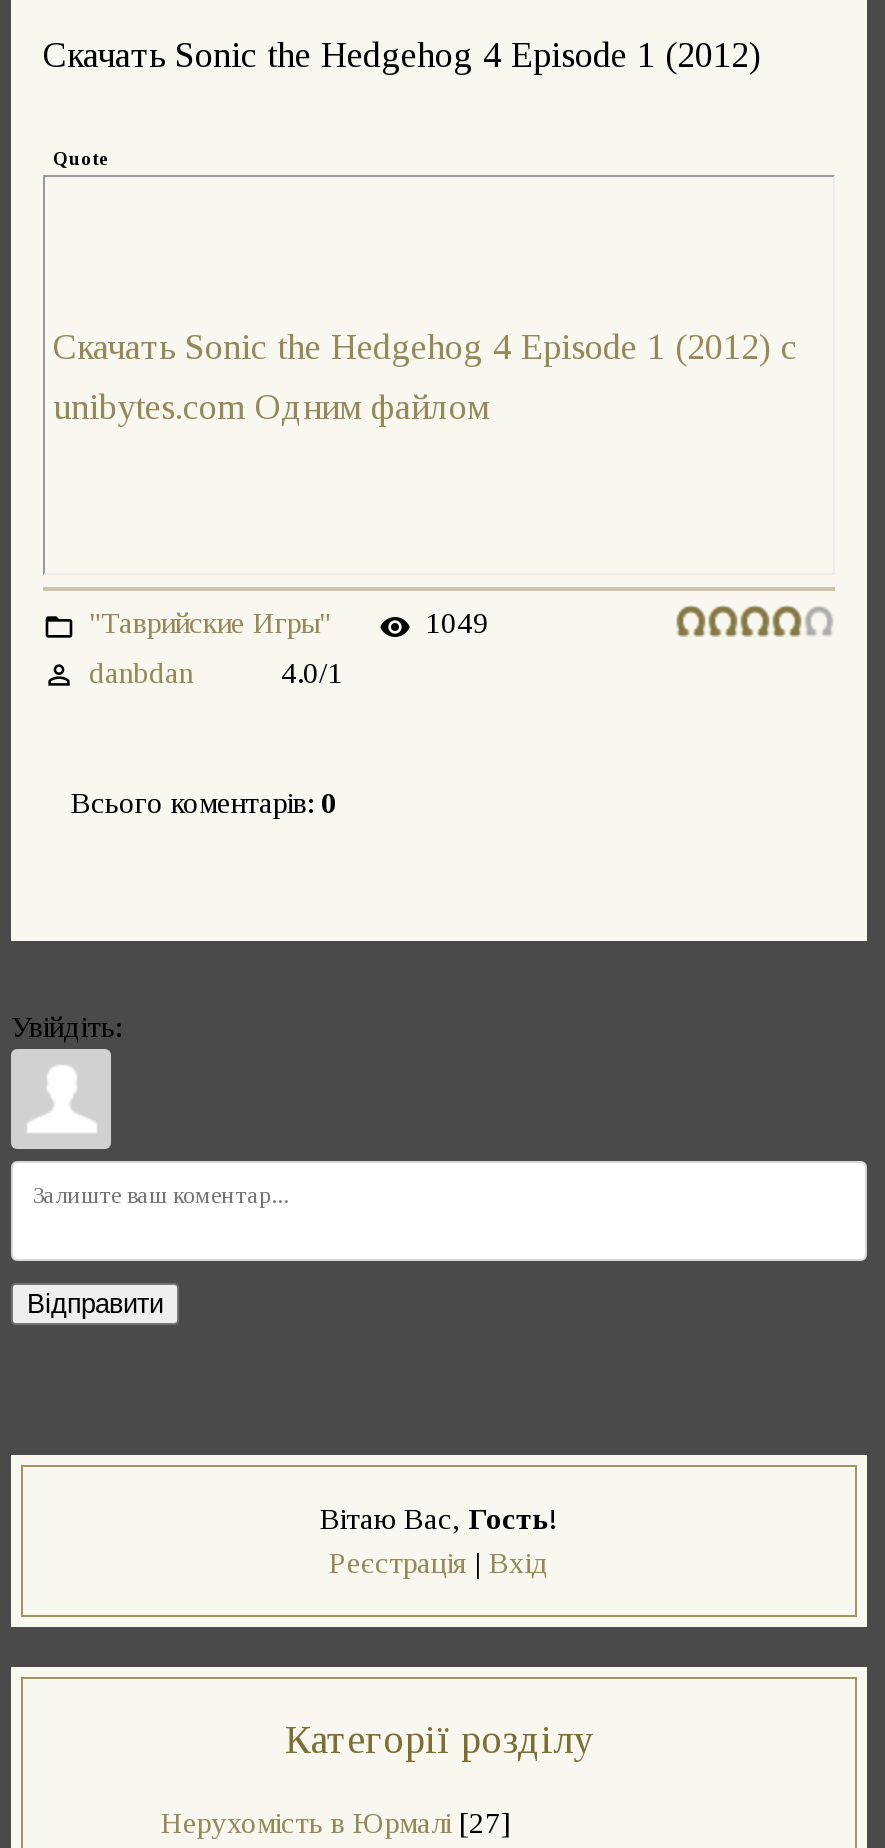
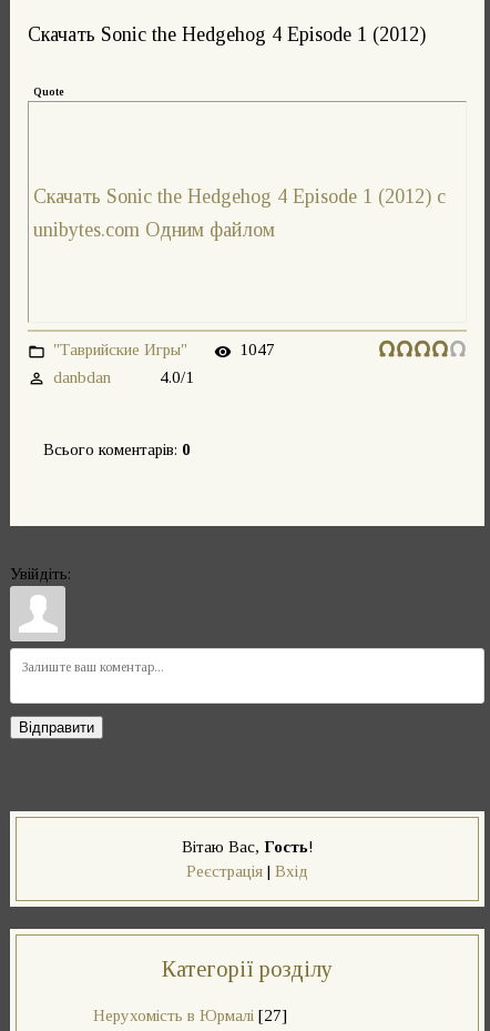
[425,607,489,639] 1049 -> [239,341,275,358] 1047

